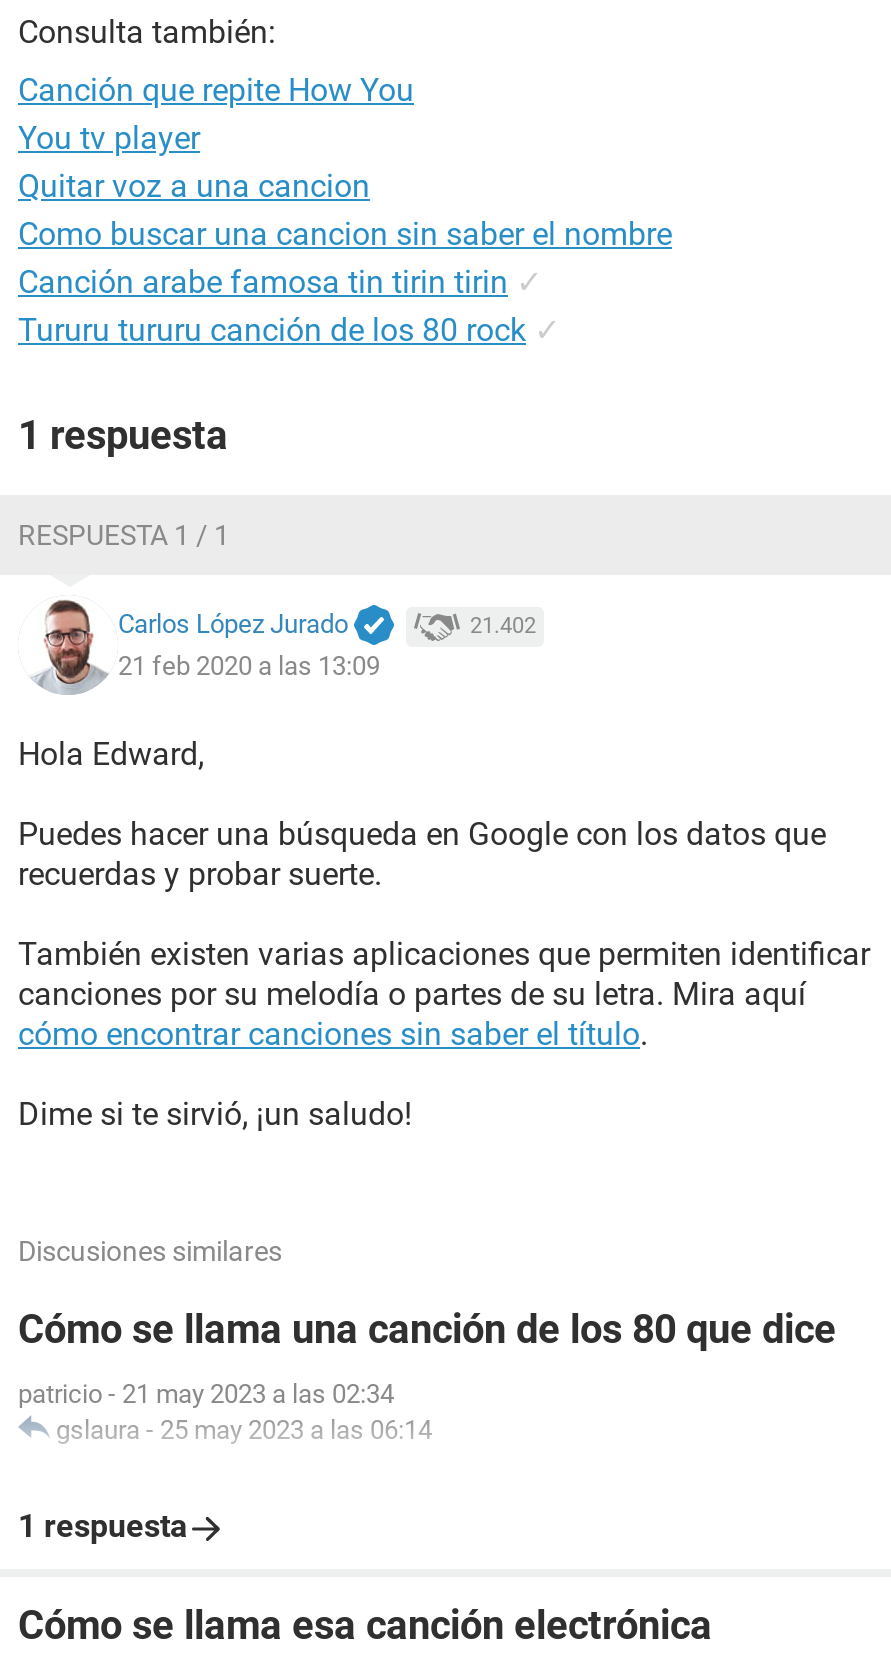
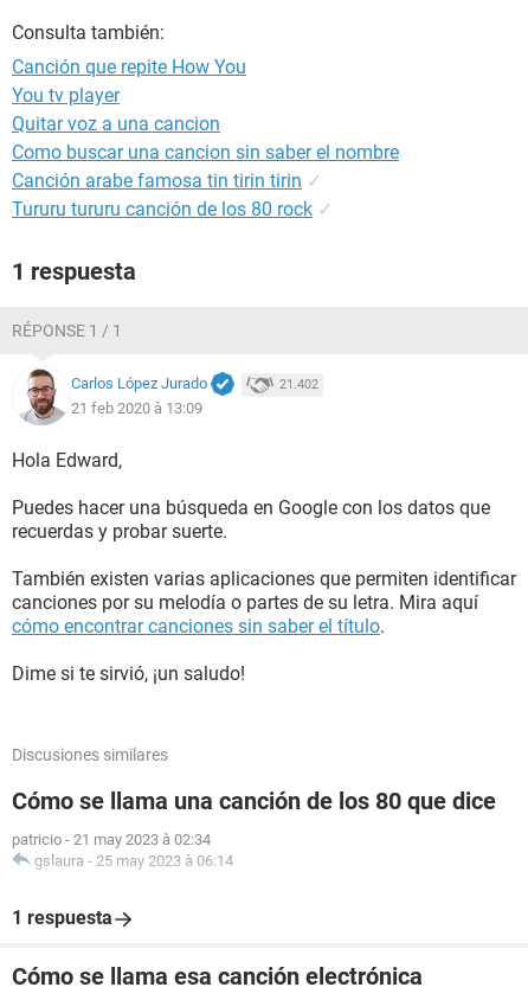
[18,519,230,551] RESPUESTA 1 / 1 -> [12,321,122,340] RÉPONSE 1 / 1
[118,650,380,680] 21 feb 2020 a las 13:09 -> [71,399,202,417] 21 feb 2020 à 13:09
[18,1379,432,1445] patricio - 21 may 2023 a las 02:34 | gslaura - 25 may 2023 a las 06:14 -> [12,831,233,870] patricio - 21 may 2023 à 02:34 | gslaura - 25 may 2023 à 06:14

